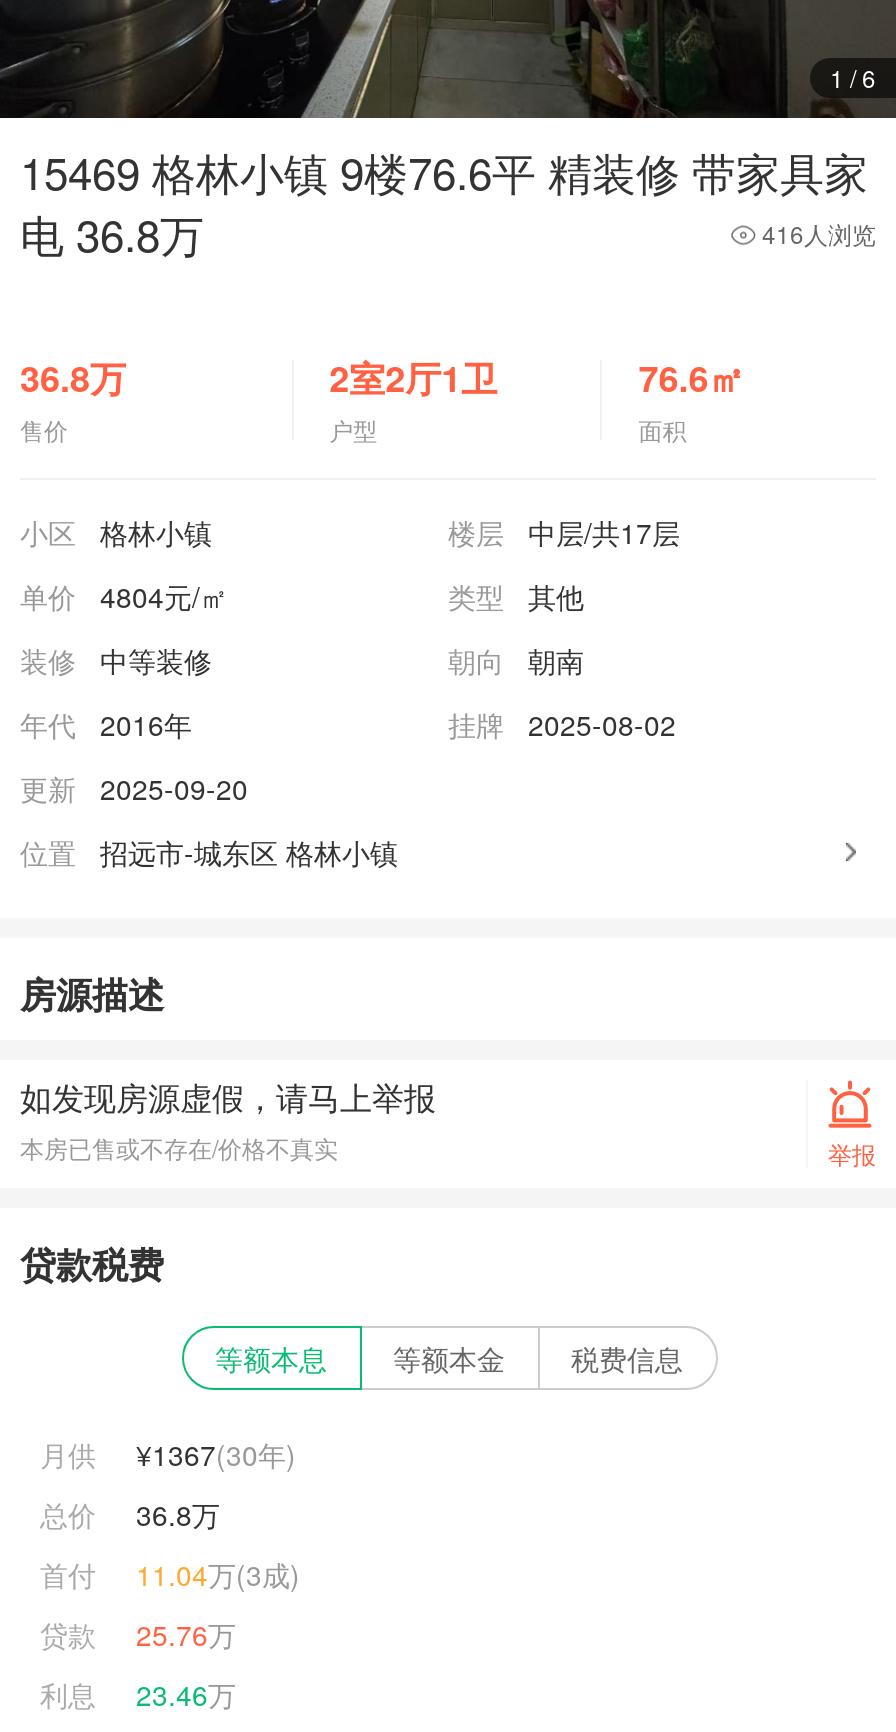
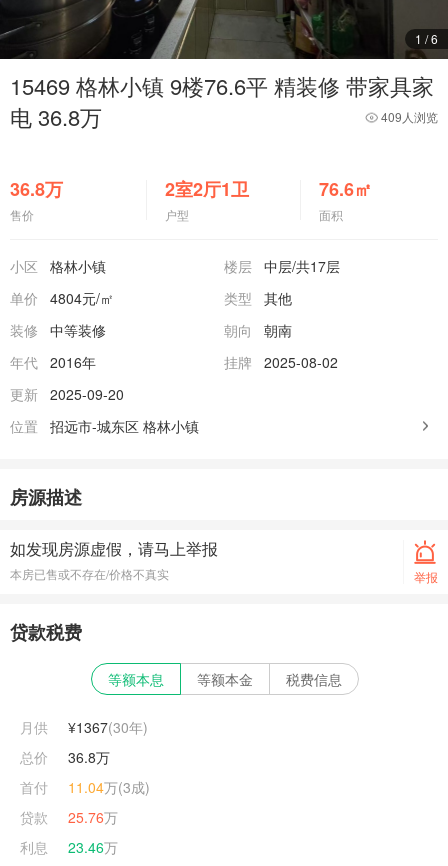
[762,216,876,250] 416人浏览 -> [381,108,438,125] 409人浏览

